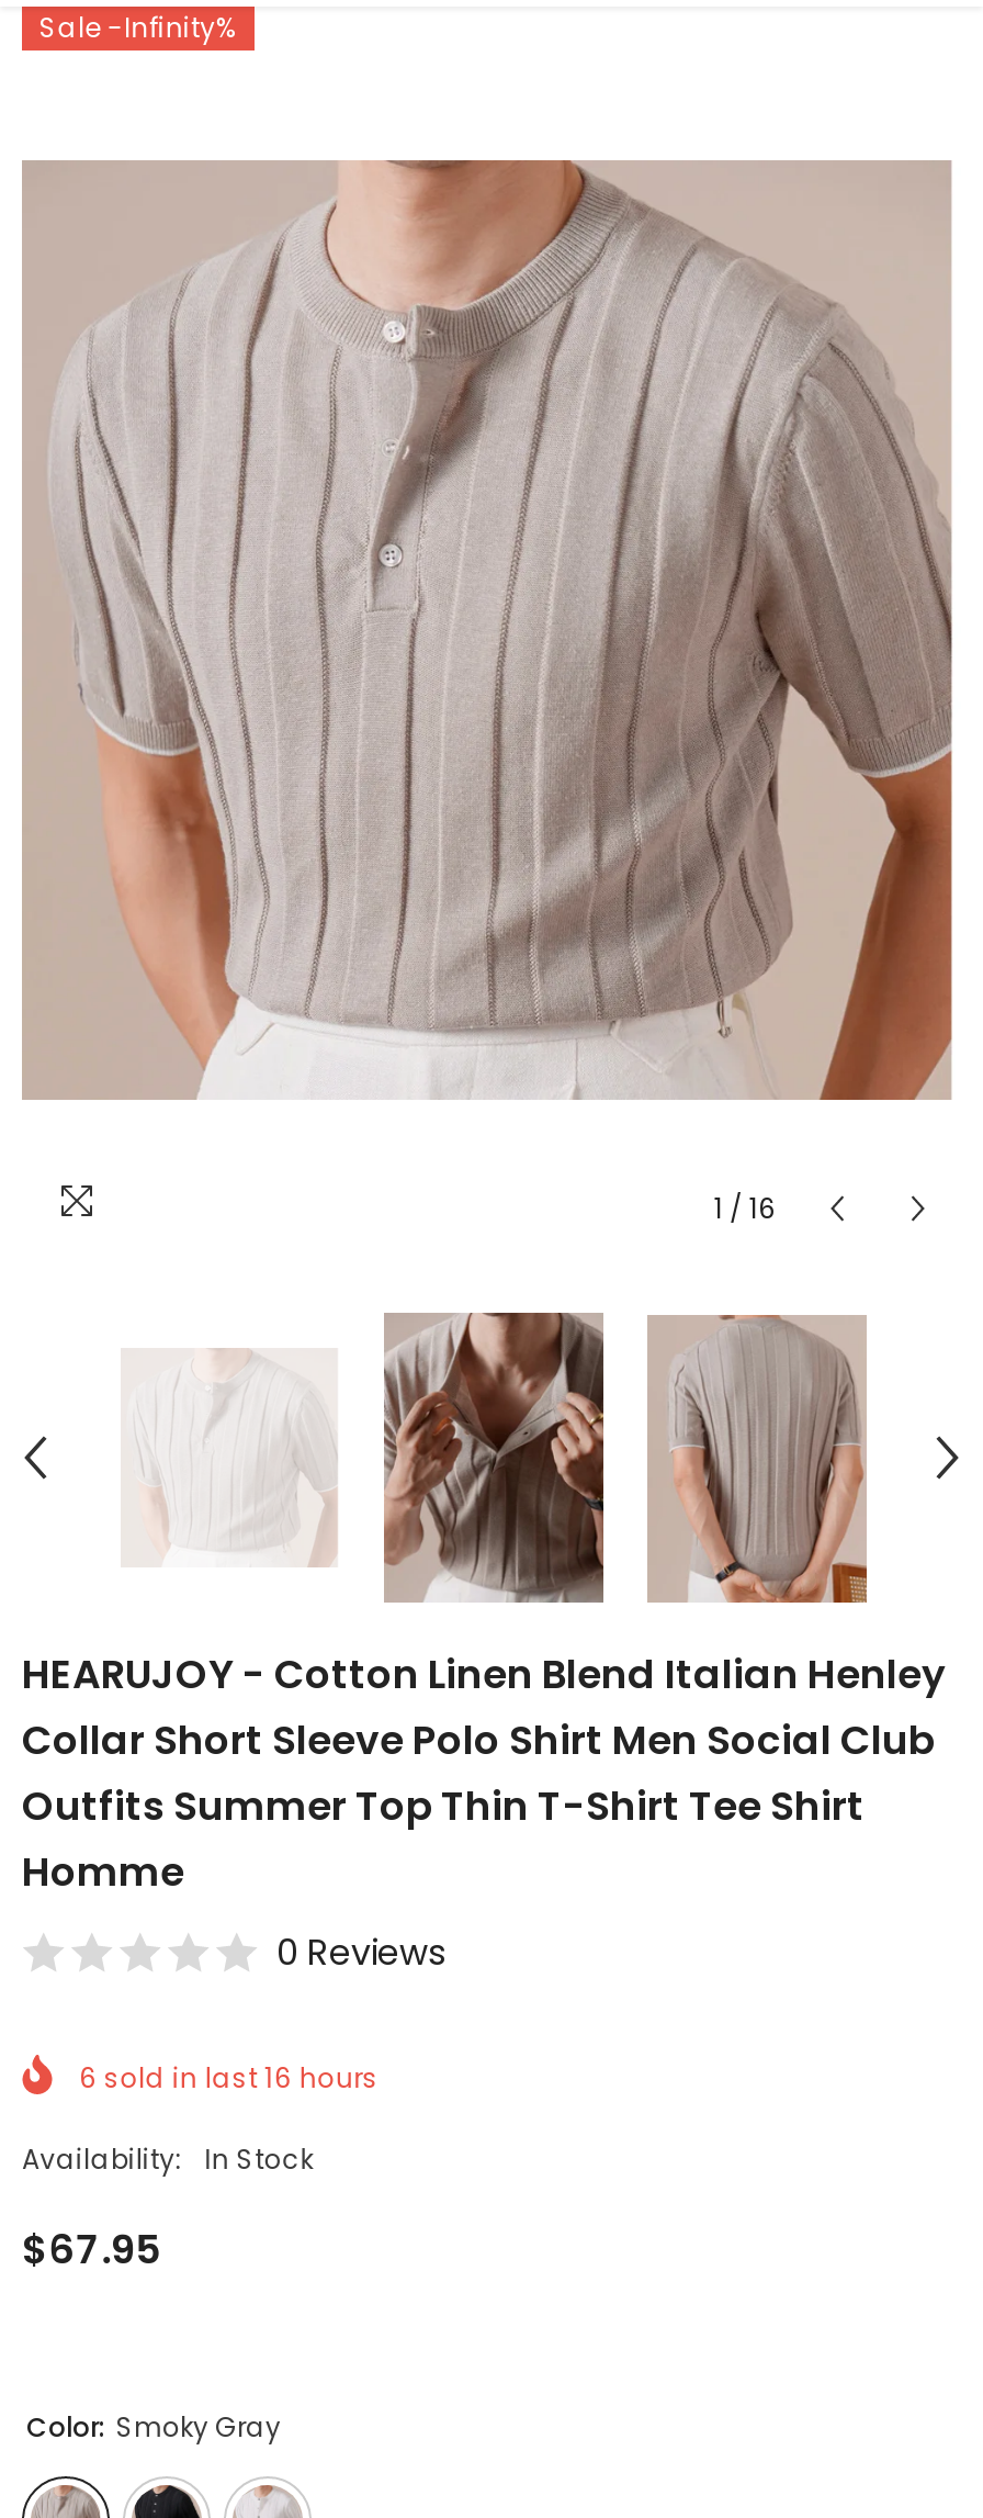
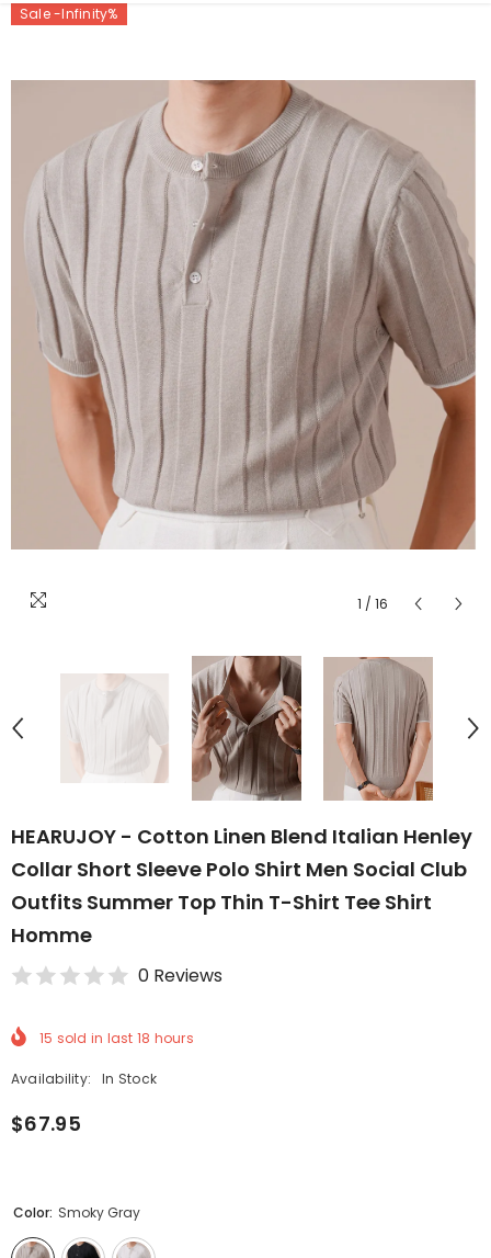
[79,2059,379,2096] 6 sold in last 16 hours -> [39,1029,194,1047] 15 sold in last 18 hours

